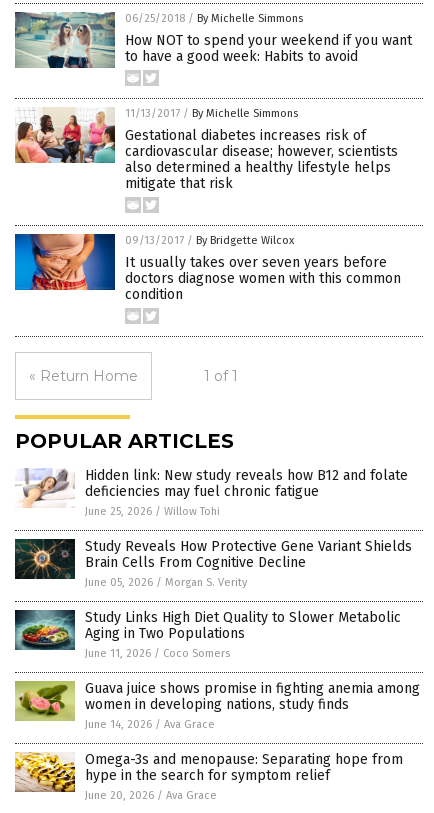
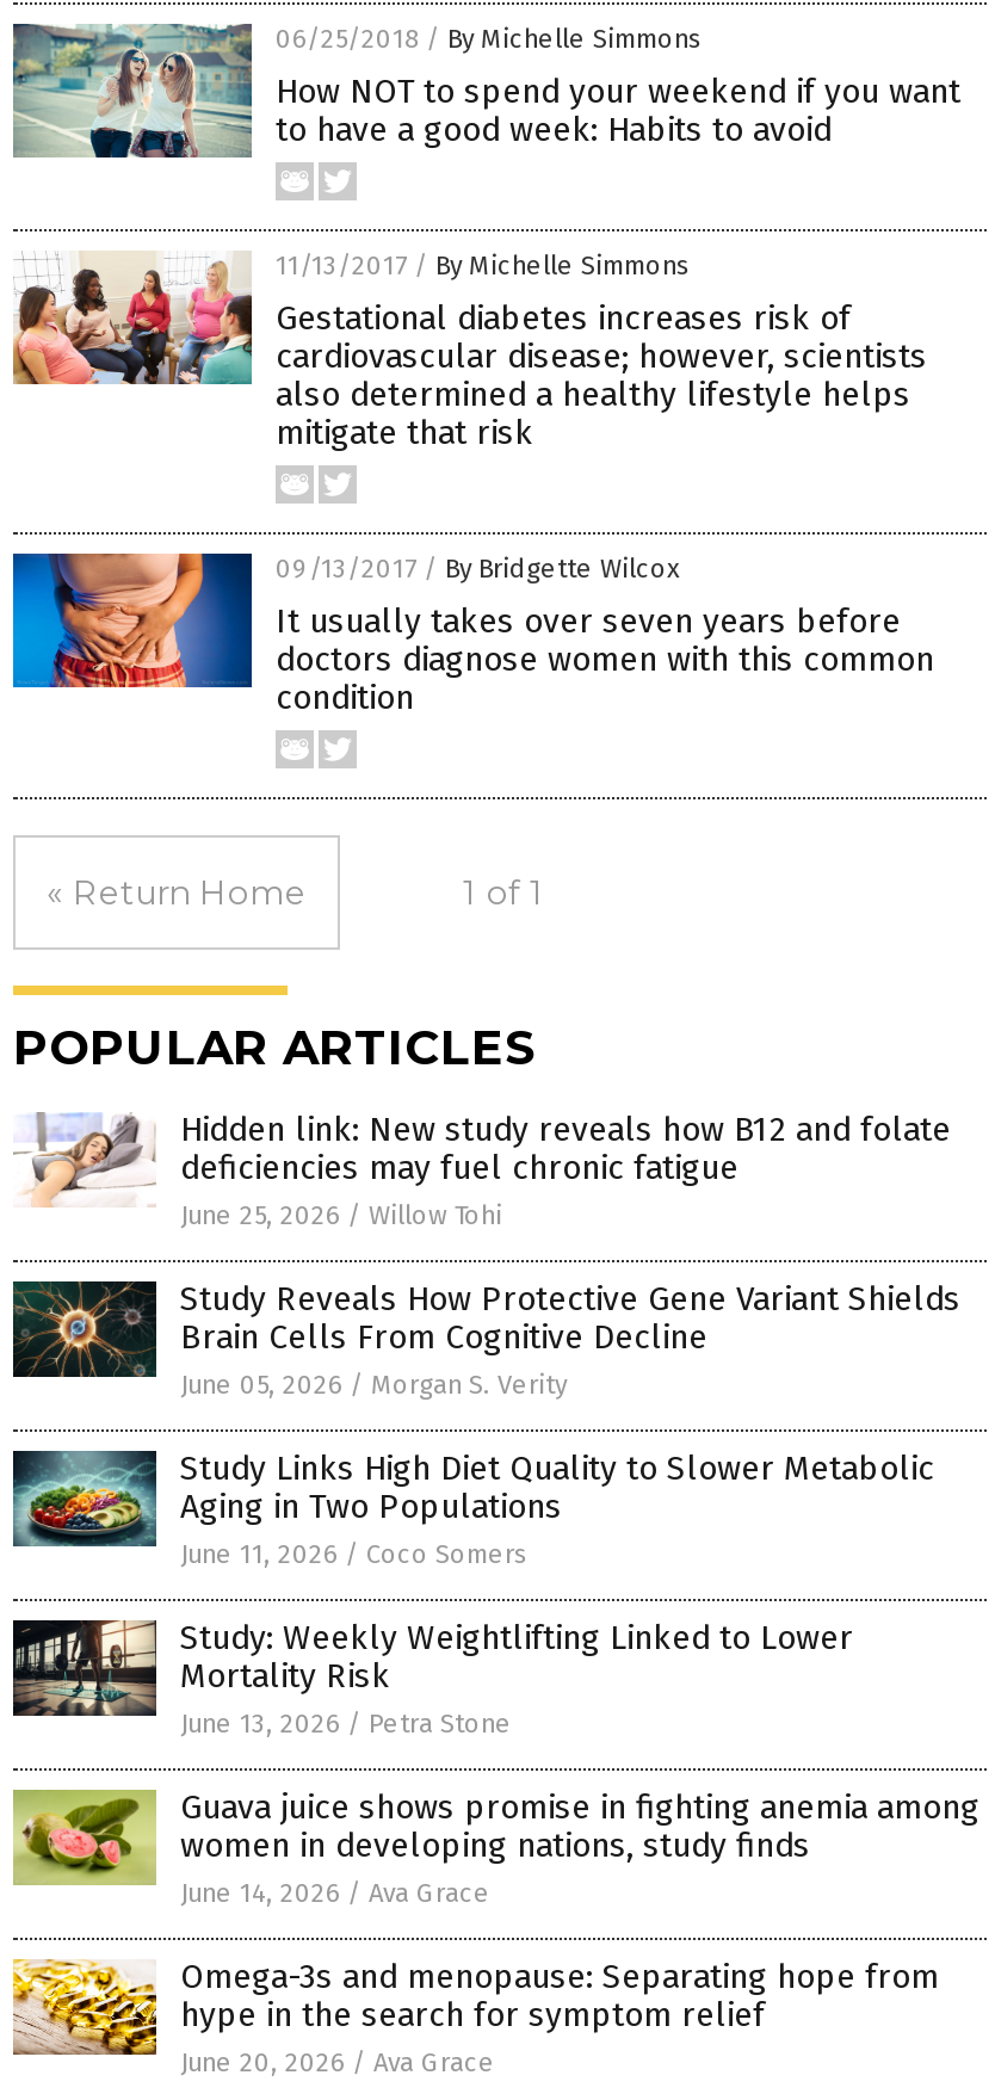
none -> [11,1618,853,1740] [image] | Study: Weekly Weightlifting Linked to Lower | Mortality Risk | June 13, 2026 / Petra Stone

